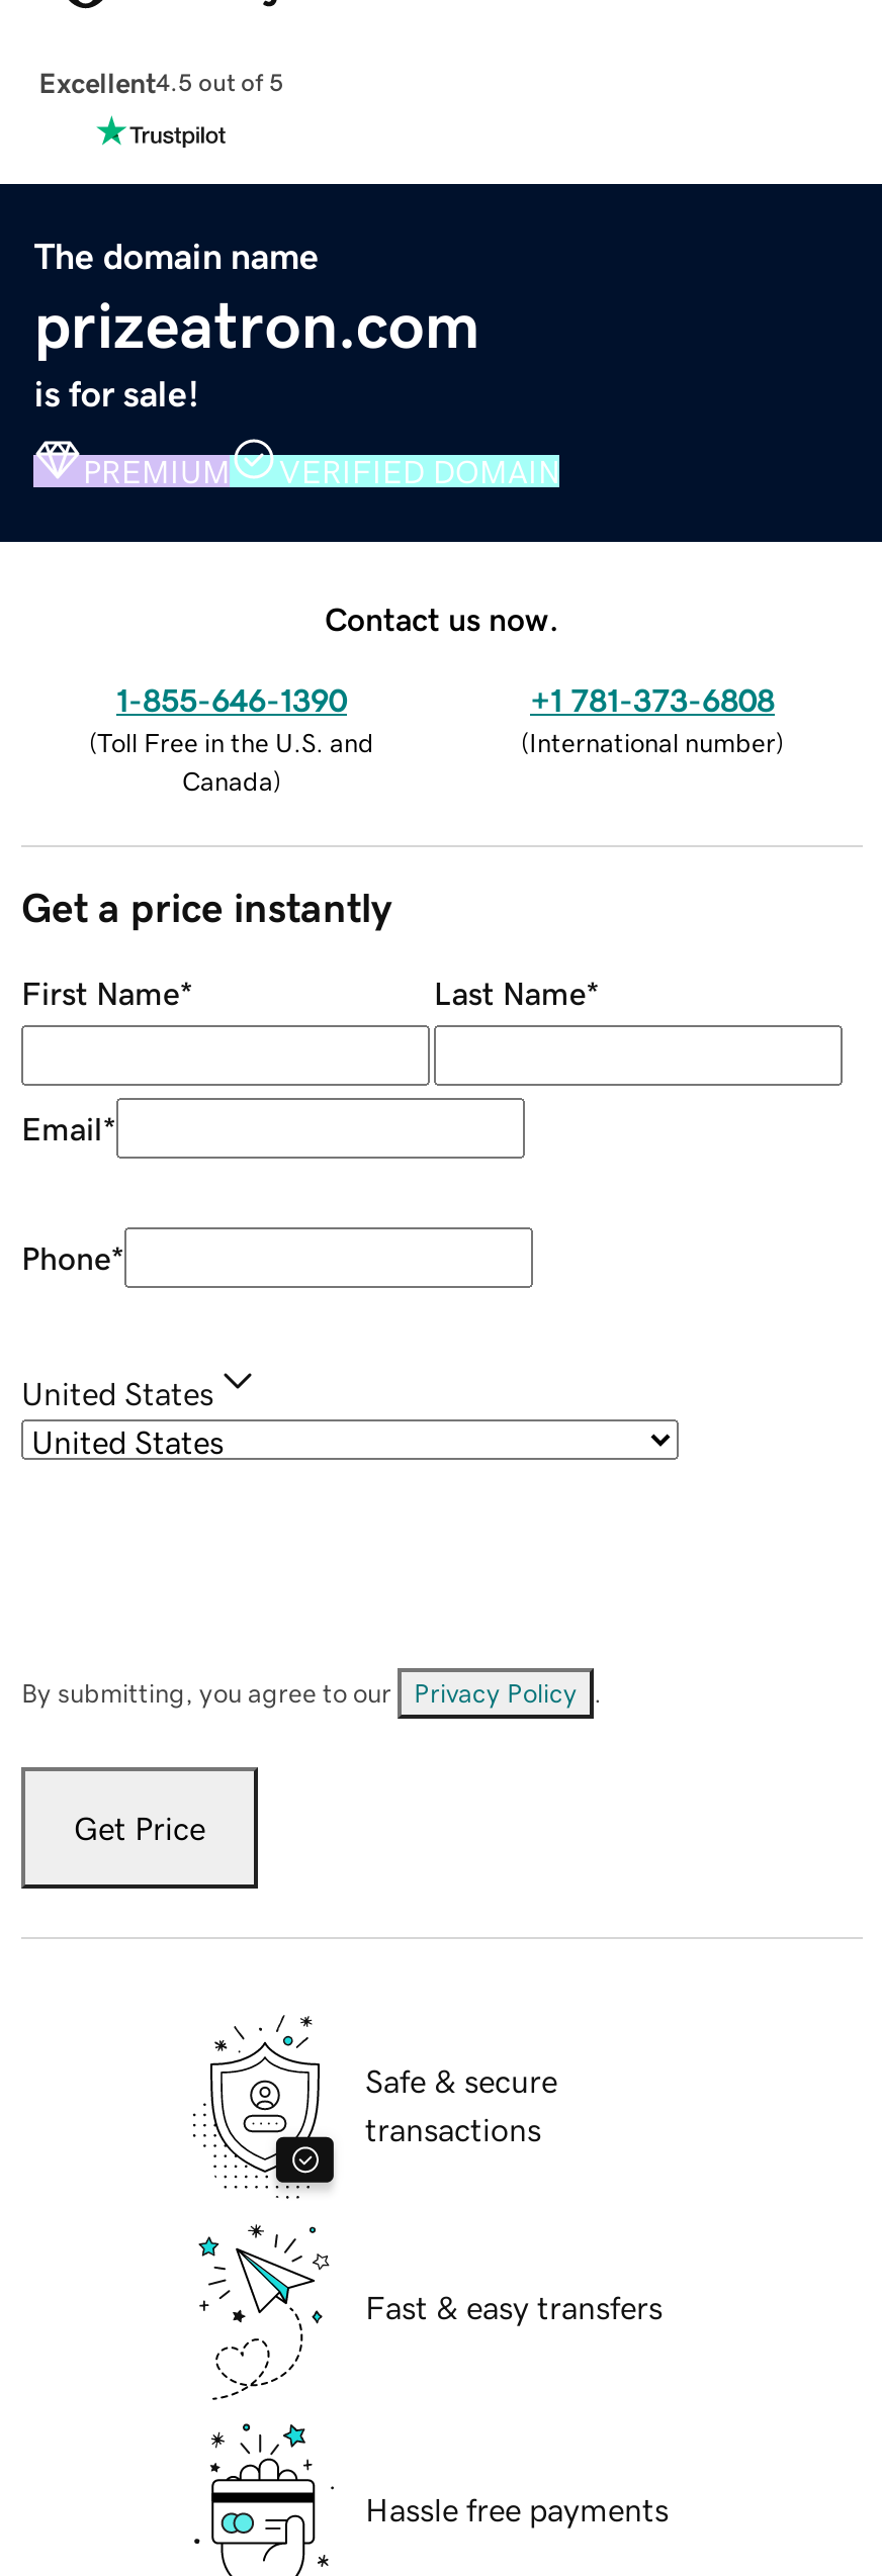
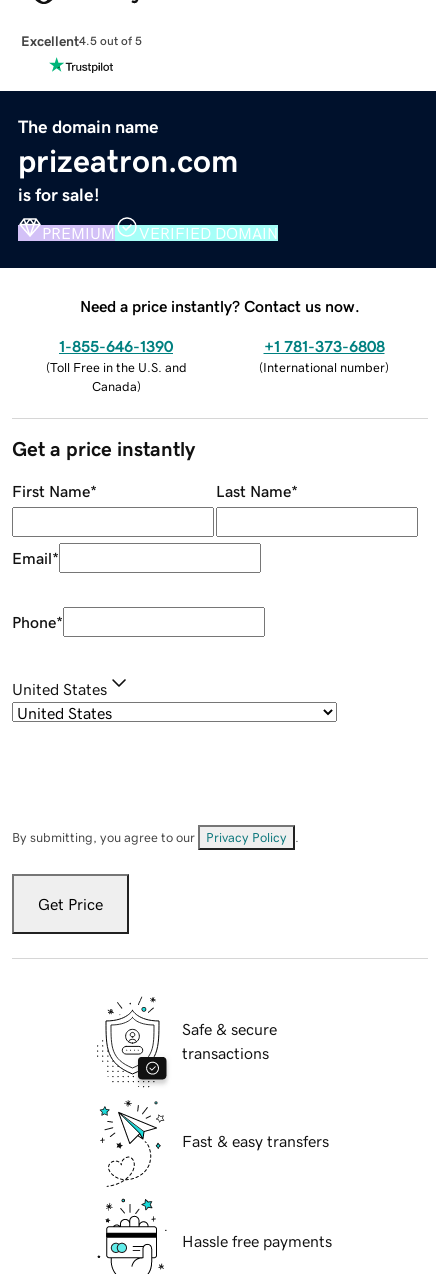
[325,602,559,634] Contact us now. -> [80,298,360,314] Need a price instantly? Contact us now.

